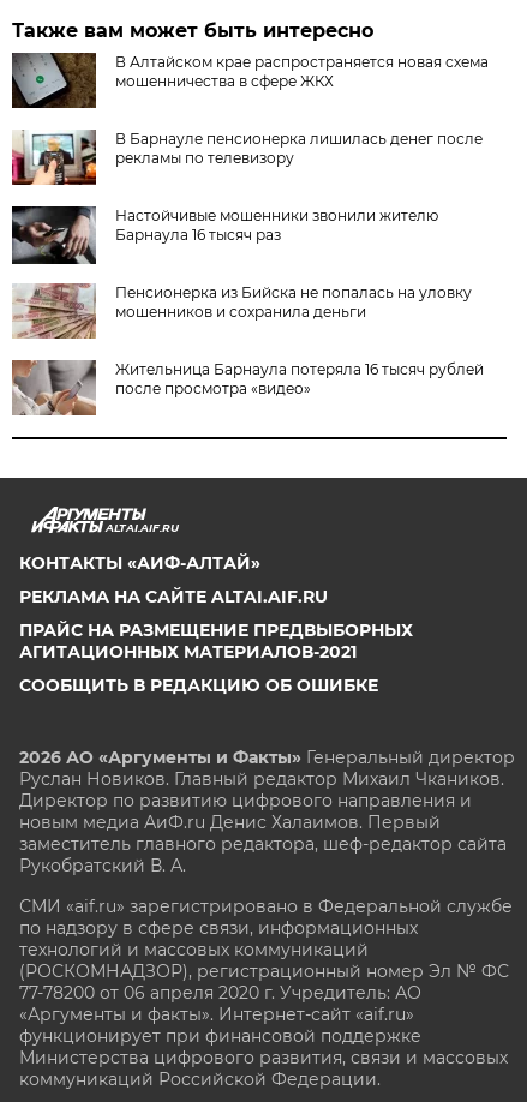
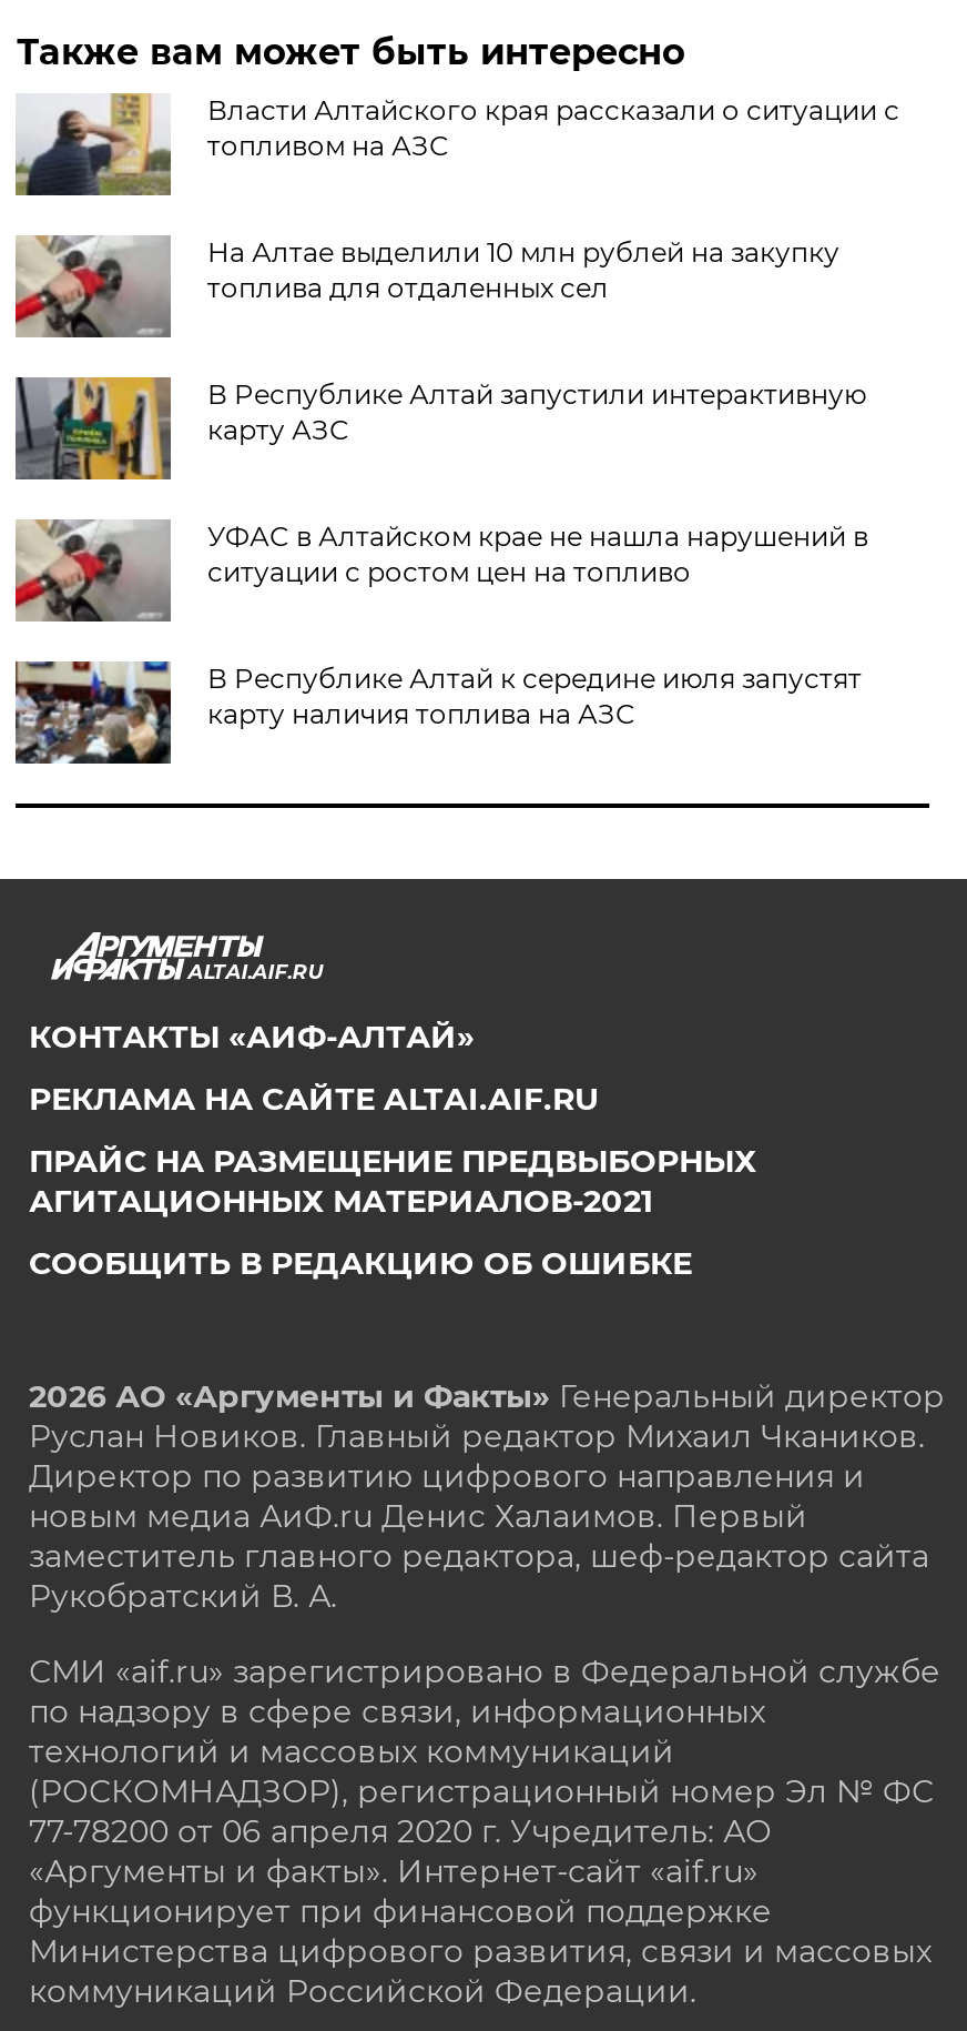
[11,52,489,109] [image] | В Алтайском крае распространяется новая схема | мошенничества в сфере ЖКХ -> [13,91,899,198] [image] | Власти Алтайского края рассказали о ситуации с | топливом на АЗС
[12,130,483,186] [image] | В Барнауле пенсионерка лишилась денег после | рекламы по телевизору -> [16,233,839,340] [image] | На Алтае выделили 10 млн рублей на закупку | топлива для отдаленных сел
[11,205,439,265] [image] | Настойчивые мошенники звонили жителю | Барнаула 16 тысяч раз -> [13,375,866,484] [image] | В Республике Алтай запустили интерактивную | карту АЗС
[12,283,472,340] [image] | Пенсионерка из Бийска не попалась на уловку | мошенников и сохранила деньги -> [13,519,868,624] [image] | УФАС в Алтайском крае не нашла нарушений в | ситуации с ростом цен на топливо
[11,359,484,417] [image] | Жительница Барнаула потеряла 16 тысяч рублей | после просмотра «видео» -> [13,659,861,766] [image] | В Республике Алтай к середине июля запустят | карту наличия топлива на АЗС

